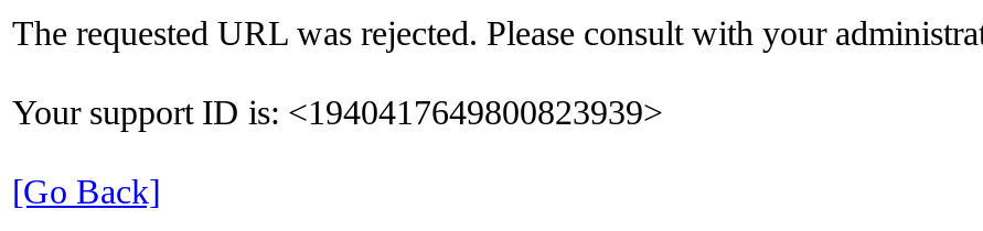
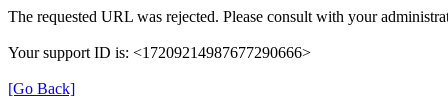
[12,94,663,131] Your support ID is: <1940417649800823939> -> [8,44,311,61] Your support ID is: <17209214987677290666>

